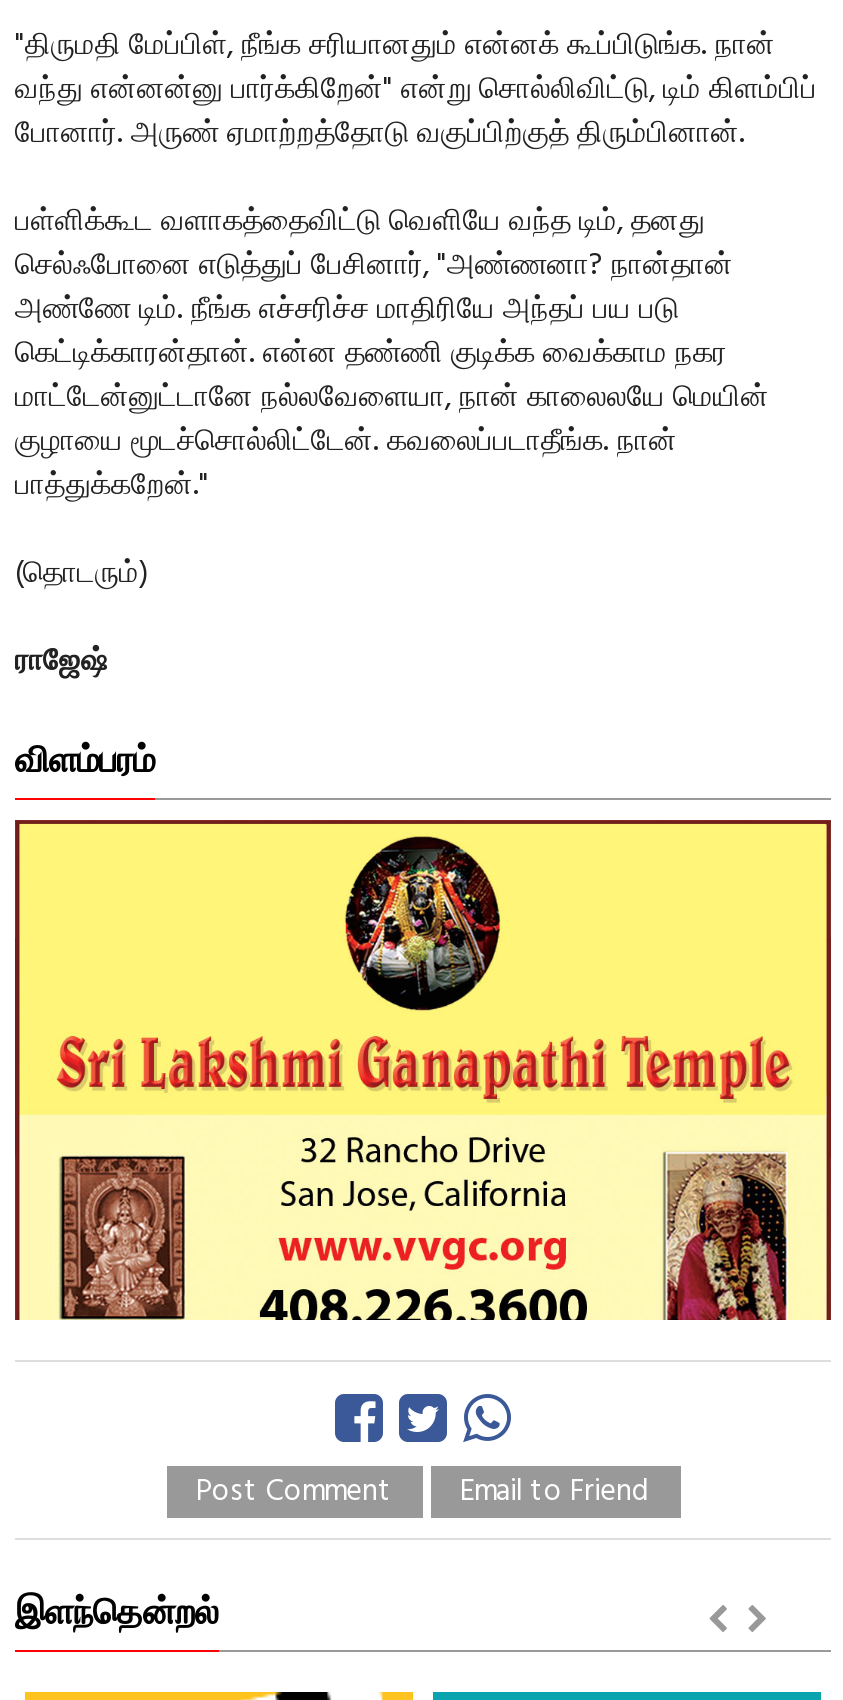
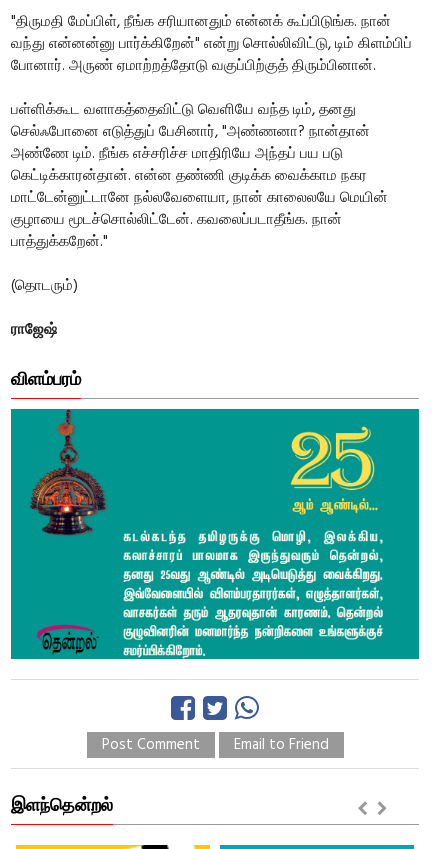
[13,818,833,1322] [image] -> [10,408,420,660] [image]

